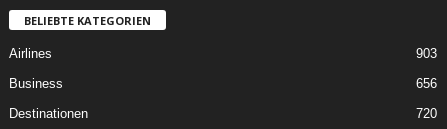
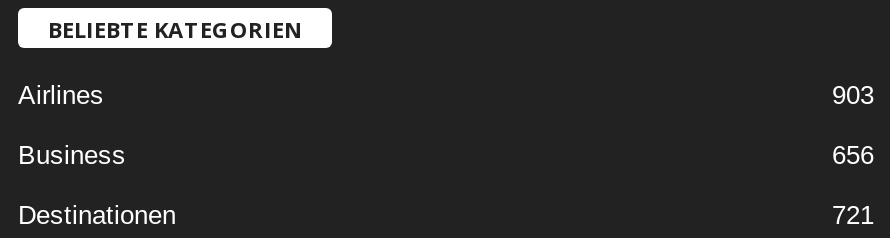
[416,105,437,120] 720 -> [832,199,874,229] 721

